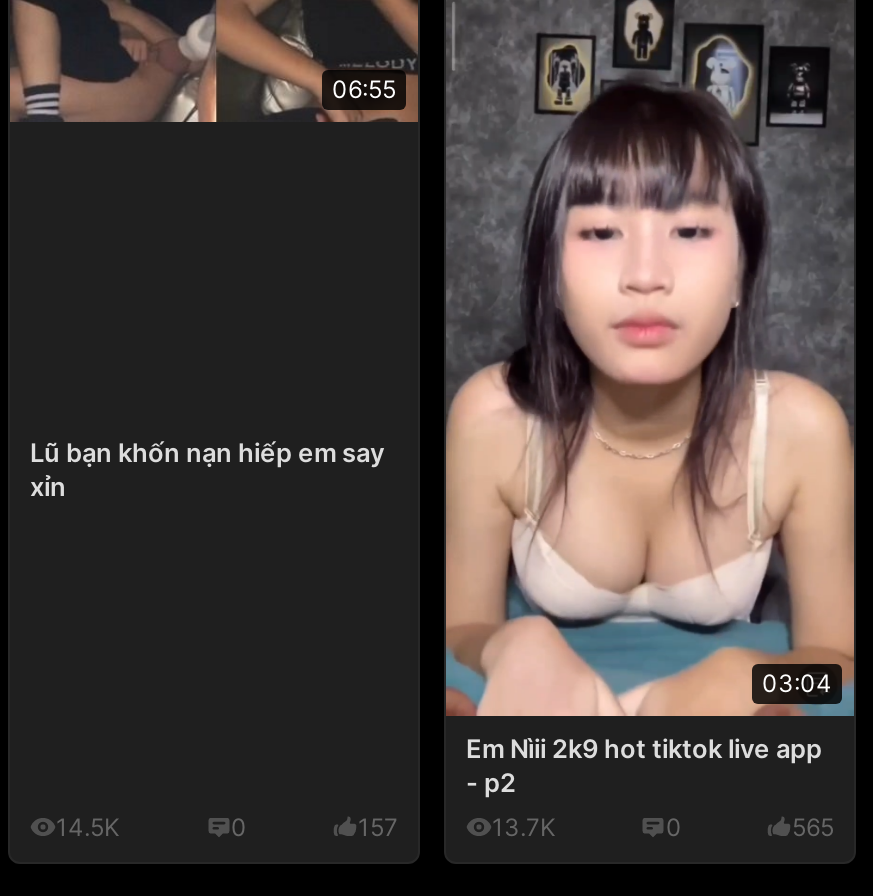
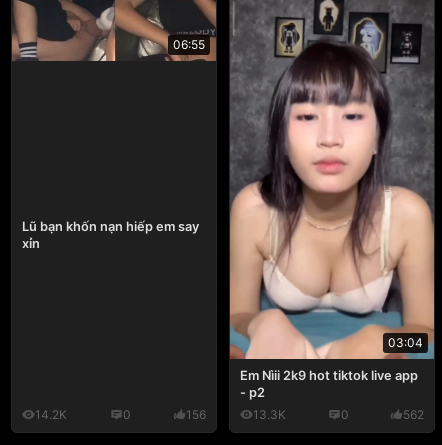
[56,813,120,843] 14.5K -> [35,406,67,421] 14.2K
[358,813,398,843] 157 -> [186,406,206,421] 156
[492,813,556,843] 13.7K -> [253,406,286,421] 13.3K
[792,813,834,843] 565 -> [403,406,424,421] 562

